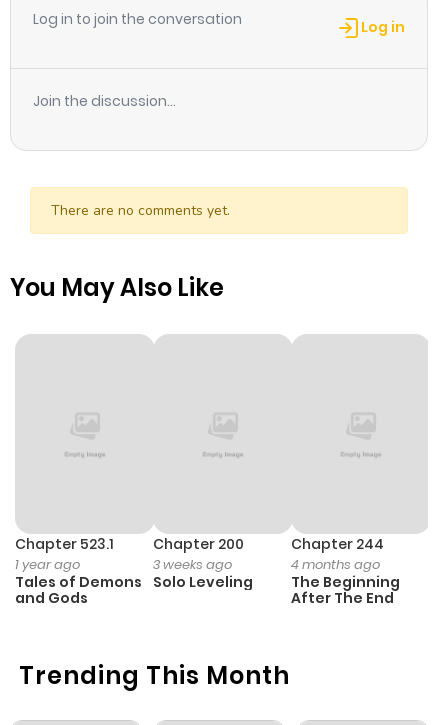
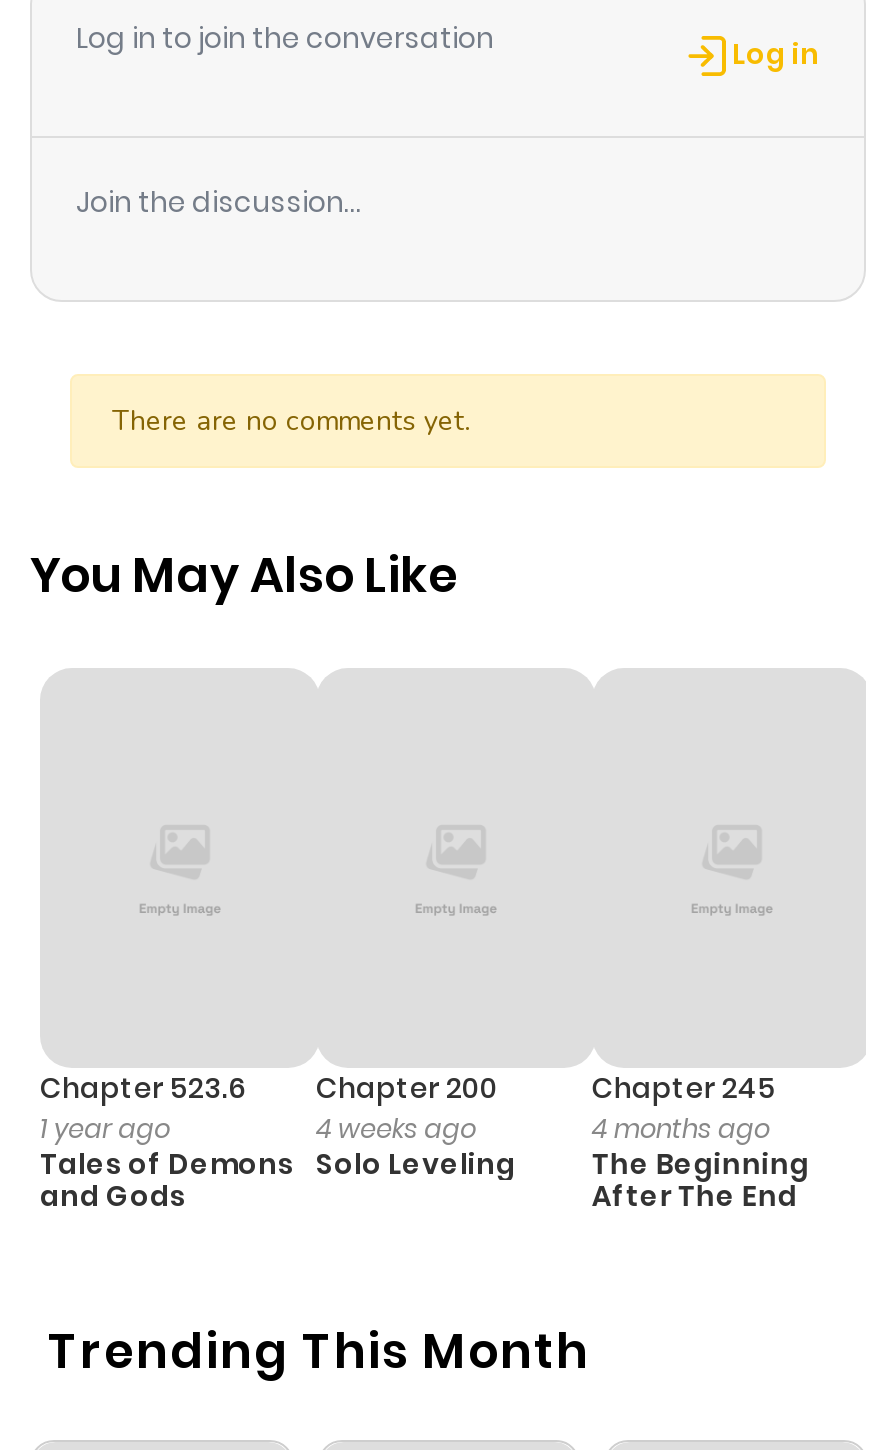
[15,534,244,554] Chapter 523.1 Chapter 200 -> [40,1069,498,1109] Chapter 523.6 Chapter 200
[291,534,384,554] Chapter 244 -> [592,1069,776,1109] Chapter 245
[153,555,232,574] 3 weeks ago -> [316,1111,476,1149] 4 weeks ago

